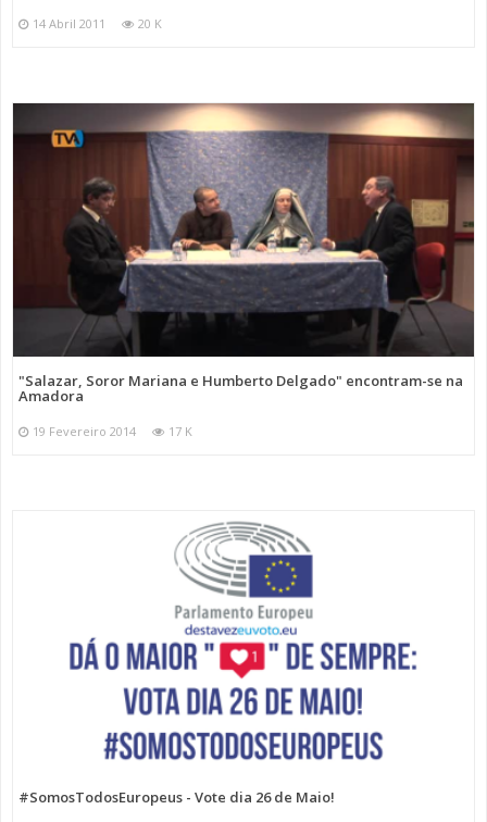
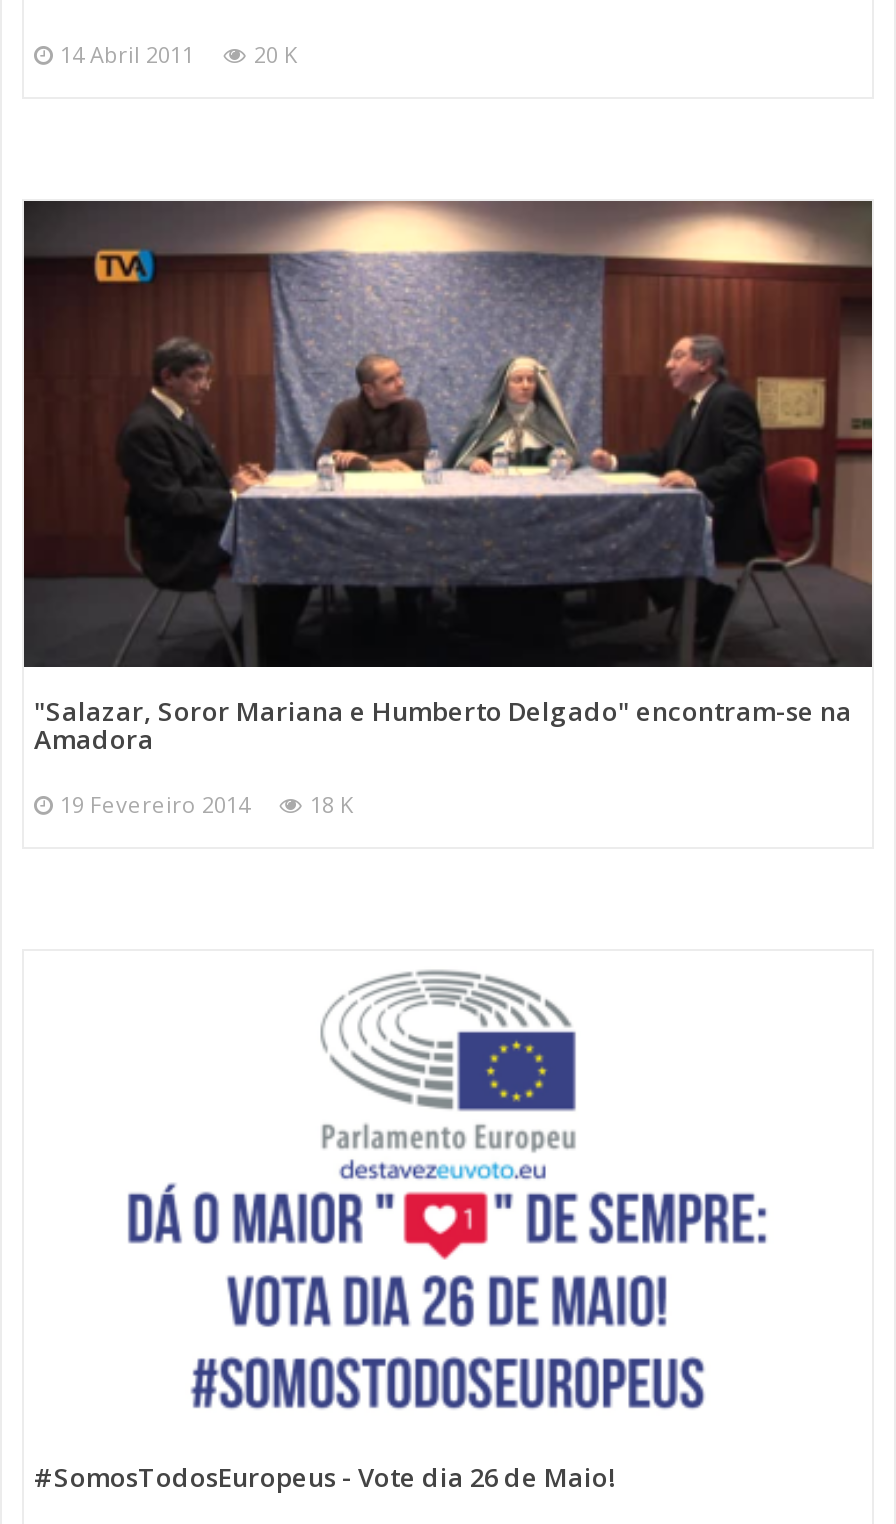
[33,423,192,439] 19 Fevereiro 2014 17 K -> [60,788,354,818] 19 Fevereiro 2014 18 K

